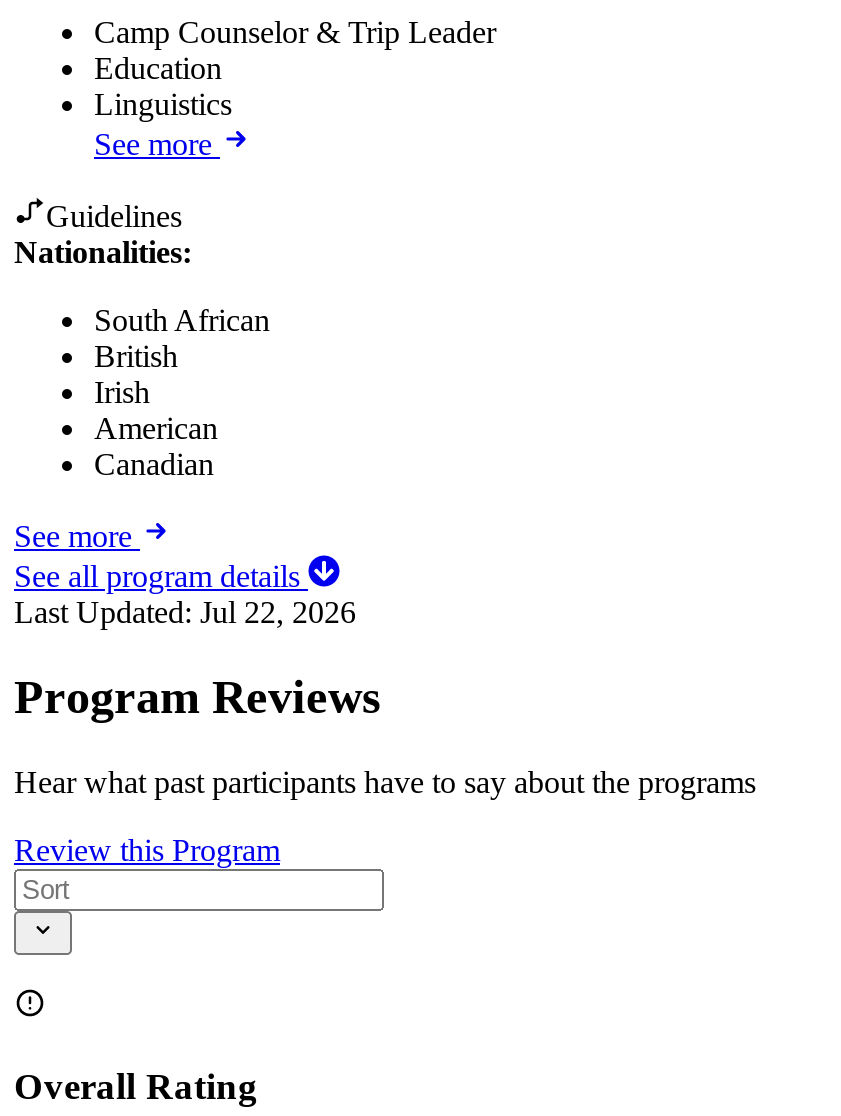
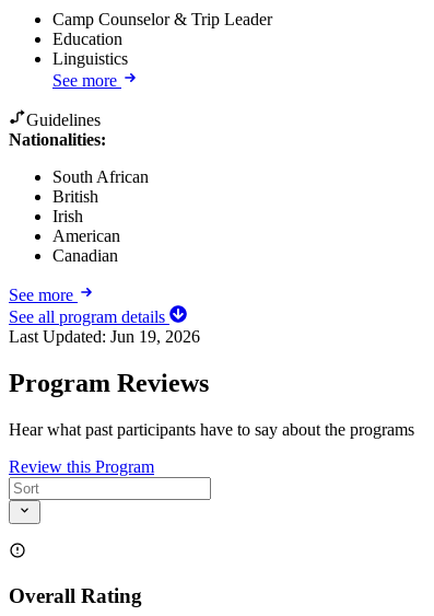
[14,595,356,629] Last Updated: Jul 22, 2026 -> [9,327,200,346] Last Updated: Jun 19, 2026

